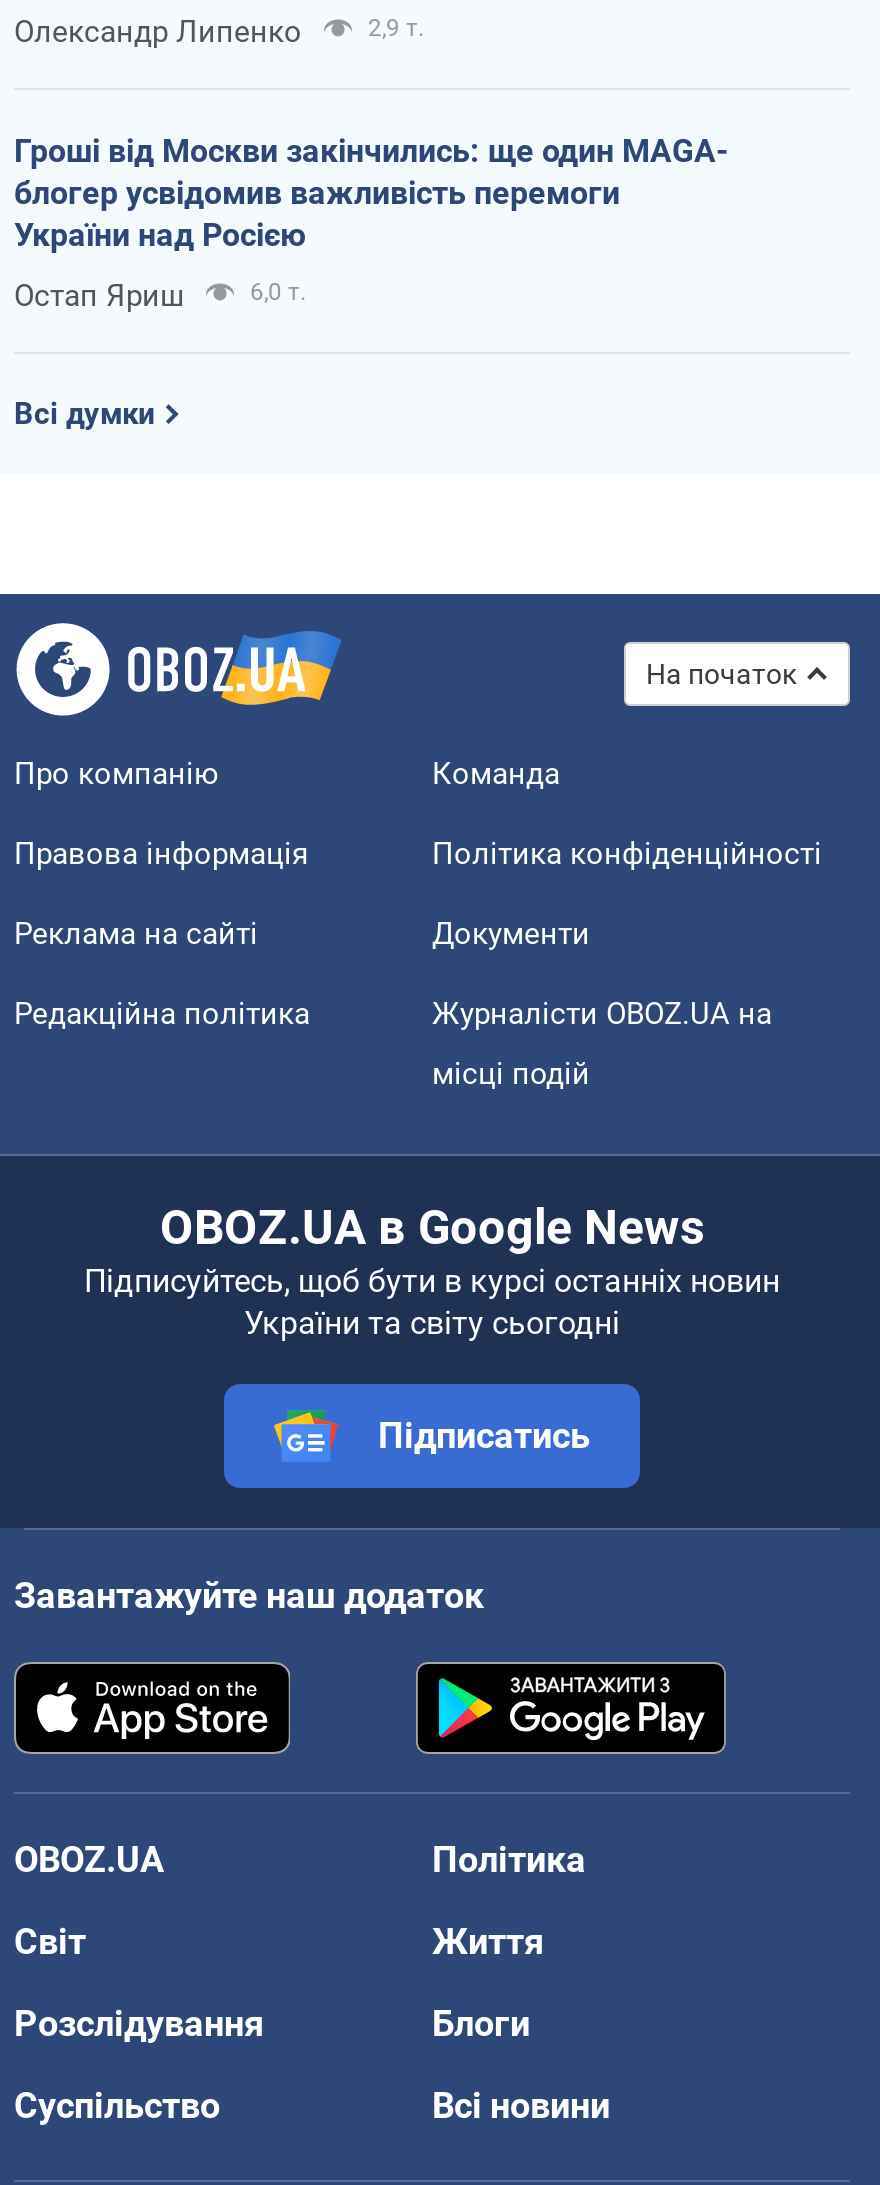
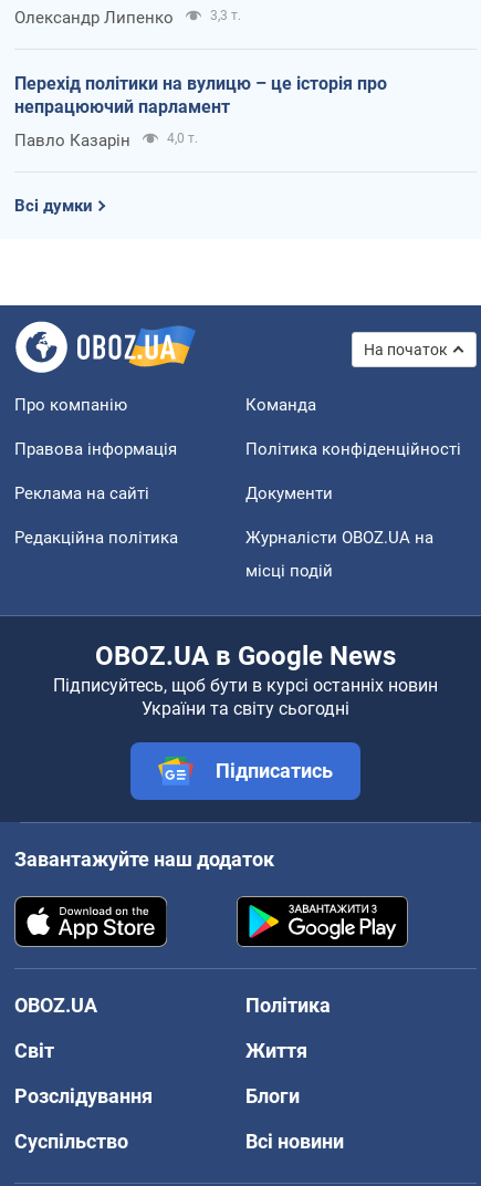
[368,13,424,41] 2,9 т. -> [210,7,241,23] 3,3 т.
[14,131,728,253] Гроші від Москви закінчились: ще один MAGA- | блогер усвідомив важливість перемоги | України над Росією -> [14,73,387,117] Перехід політики на вулицю – це історія про | непрацюючий парламент
[14,277,306,313] Остап Яриш | 6,0 т. -> [14,130,198,150] Павло Казарін | 4,0 т.

